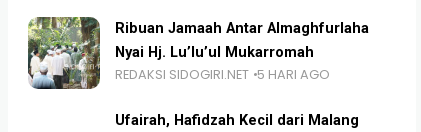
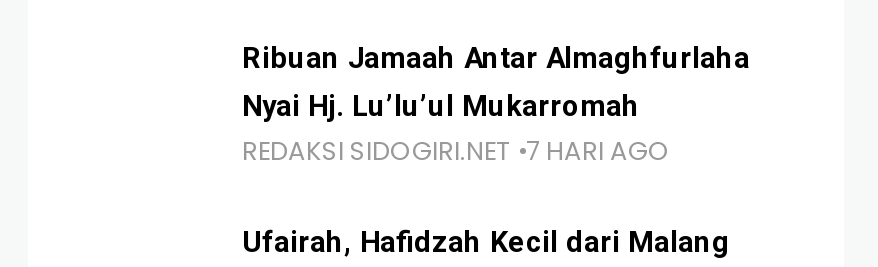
[27,16,101,90] [image] -> none
[115,65,330,82] REDAKSI SIDOGIRI.NET 5 HARI AGO -> [242,134,670,168] REDAKSI SIDOGIRI.NET 7 HARI AGO

